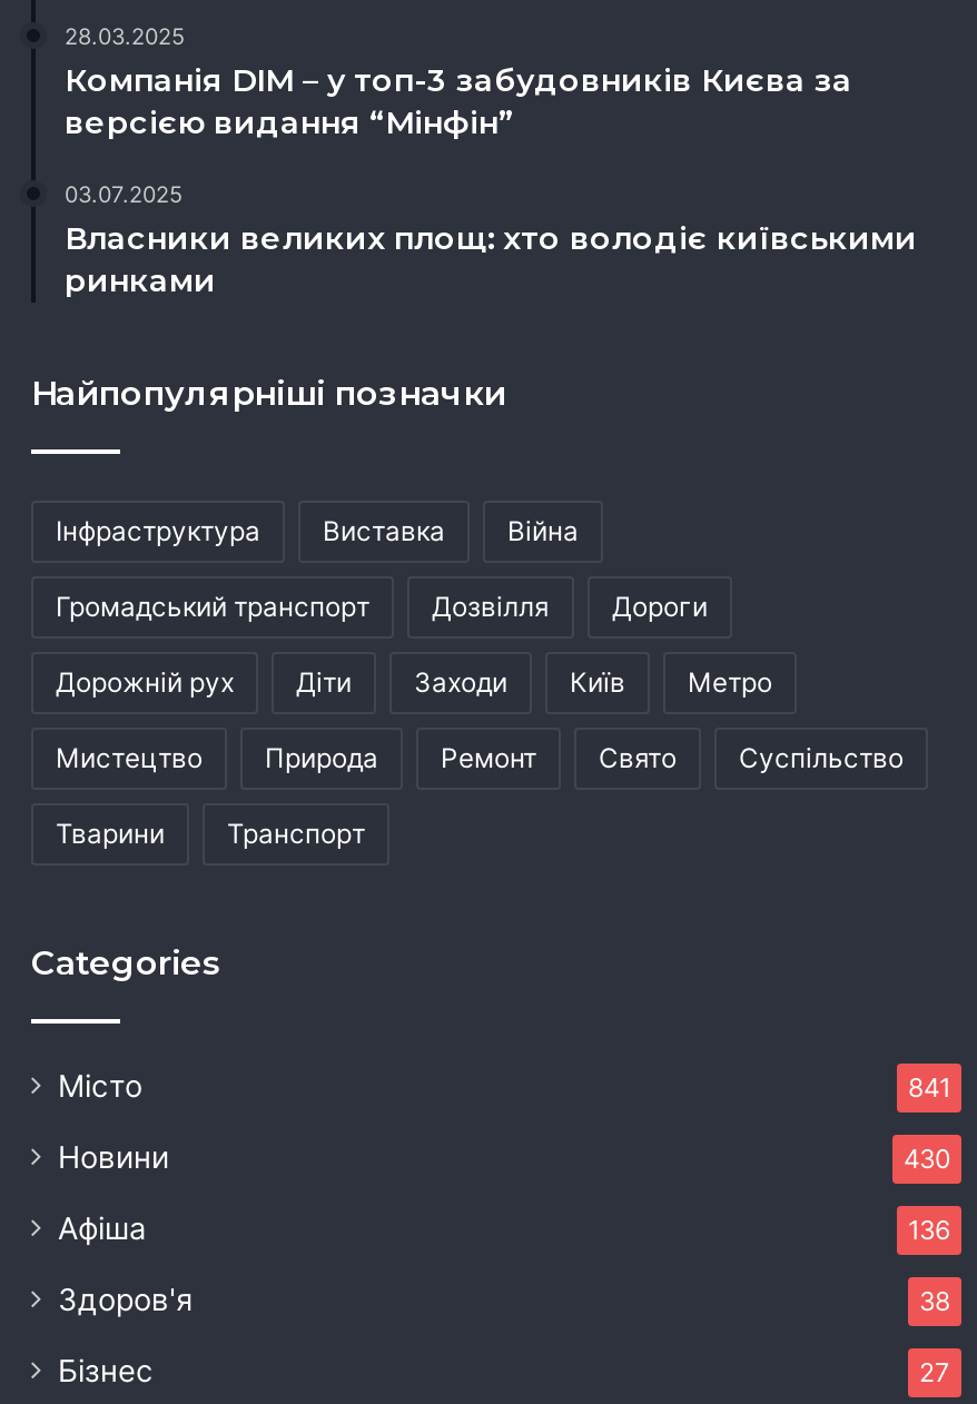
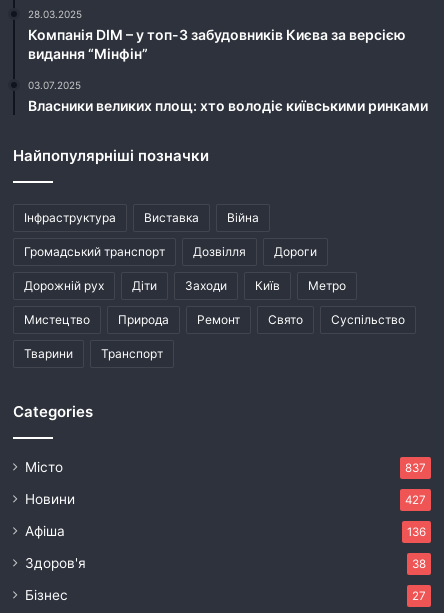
[908,1074,950,1105] 841 -> [405,461,426,475] 837
[904,1145,950,1176] 430 -> [405,493,426,507] 427

